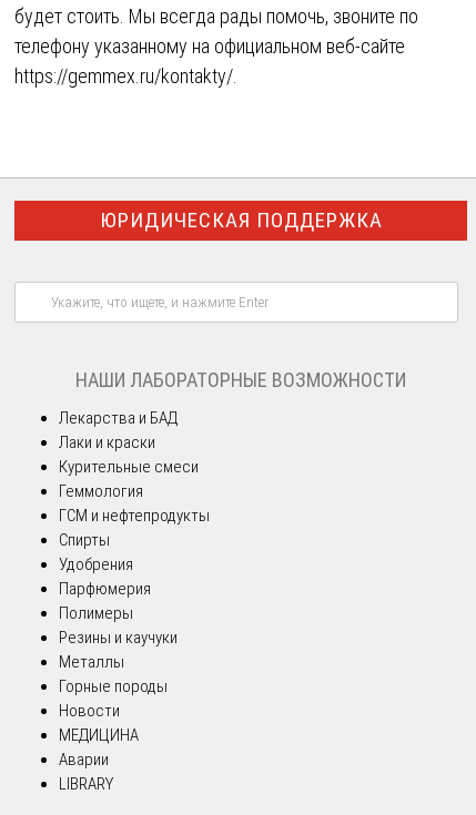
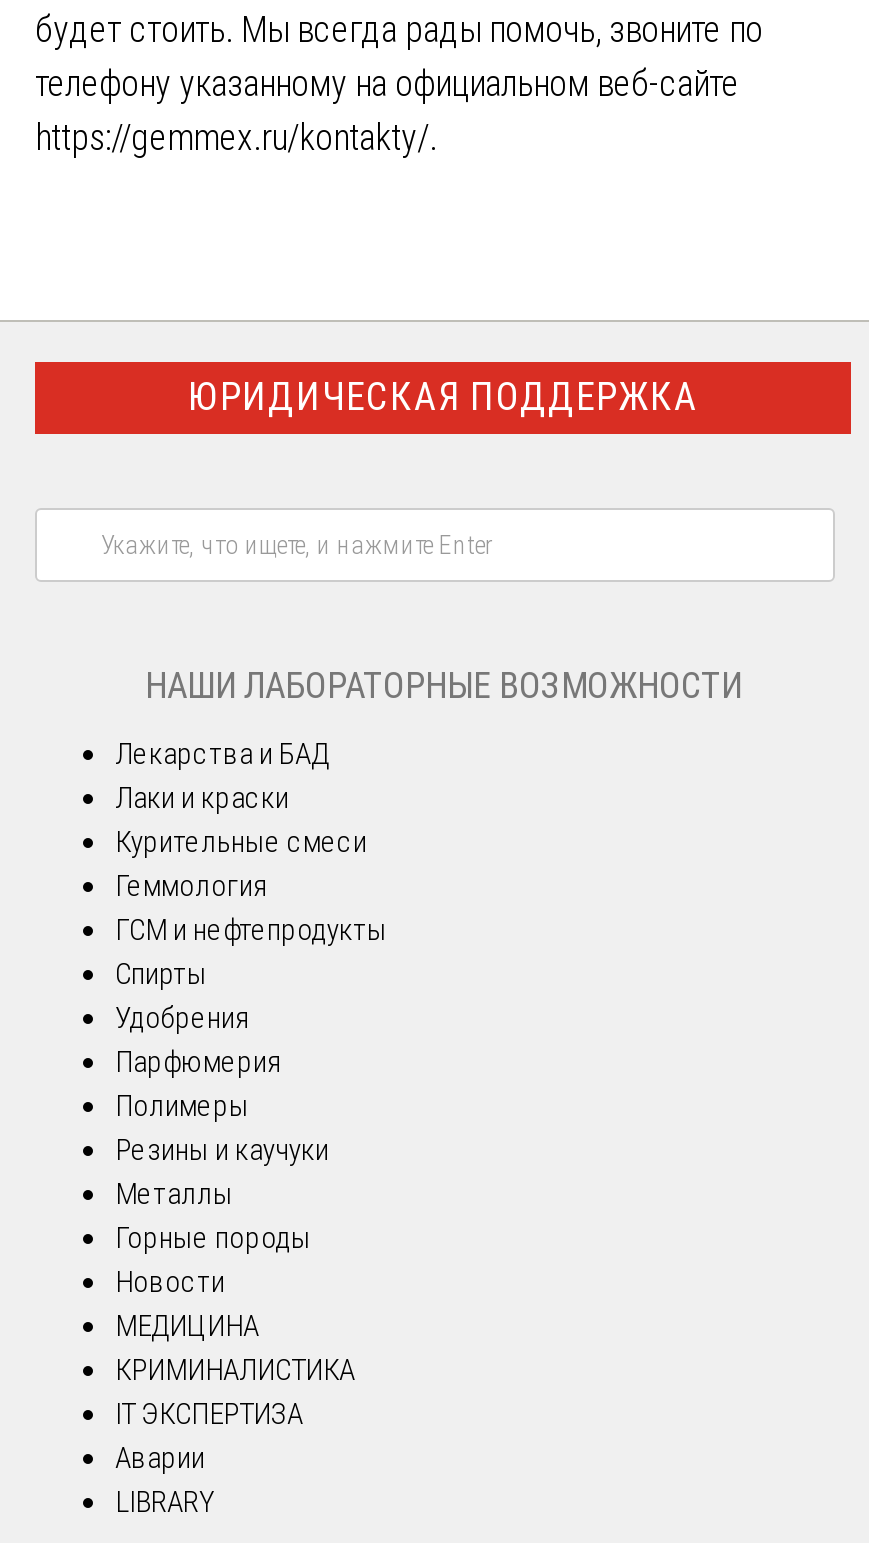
none -> [115,1352,355,1432] КРИМИНАЛИСТИКА | IT ЭКСПЕРТИЗА

